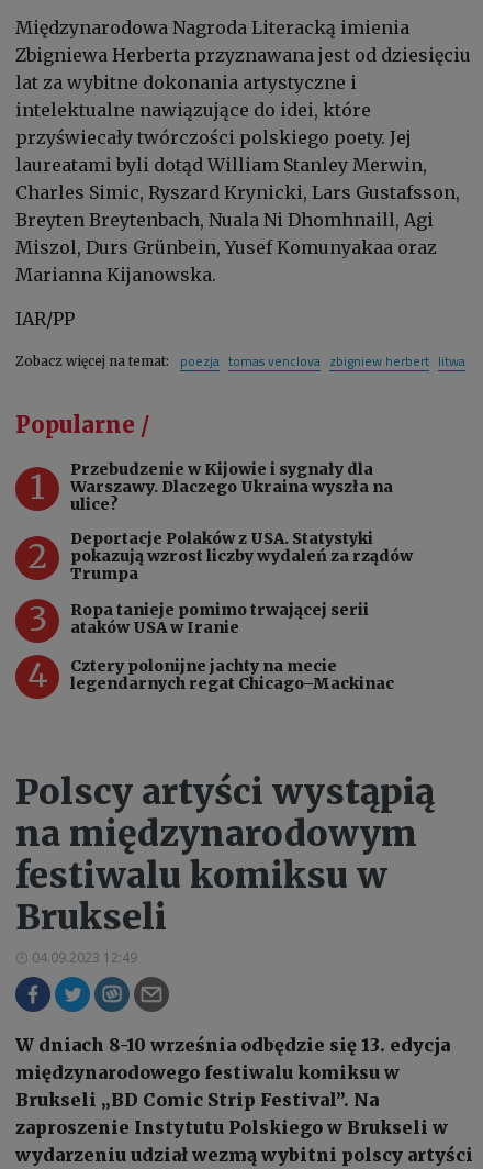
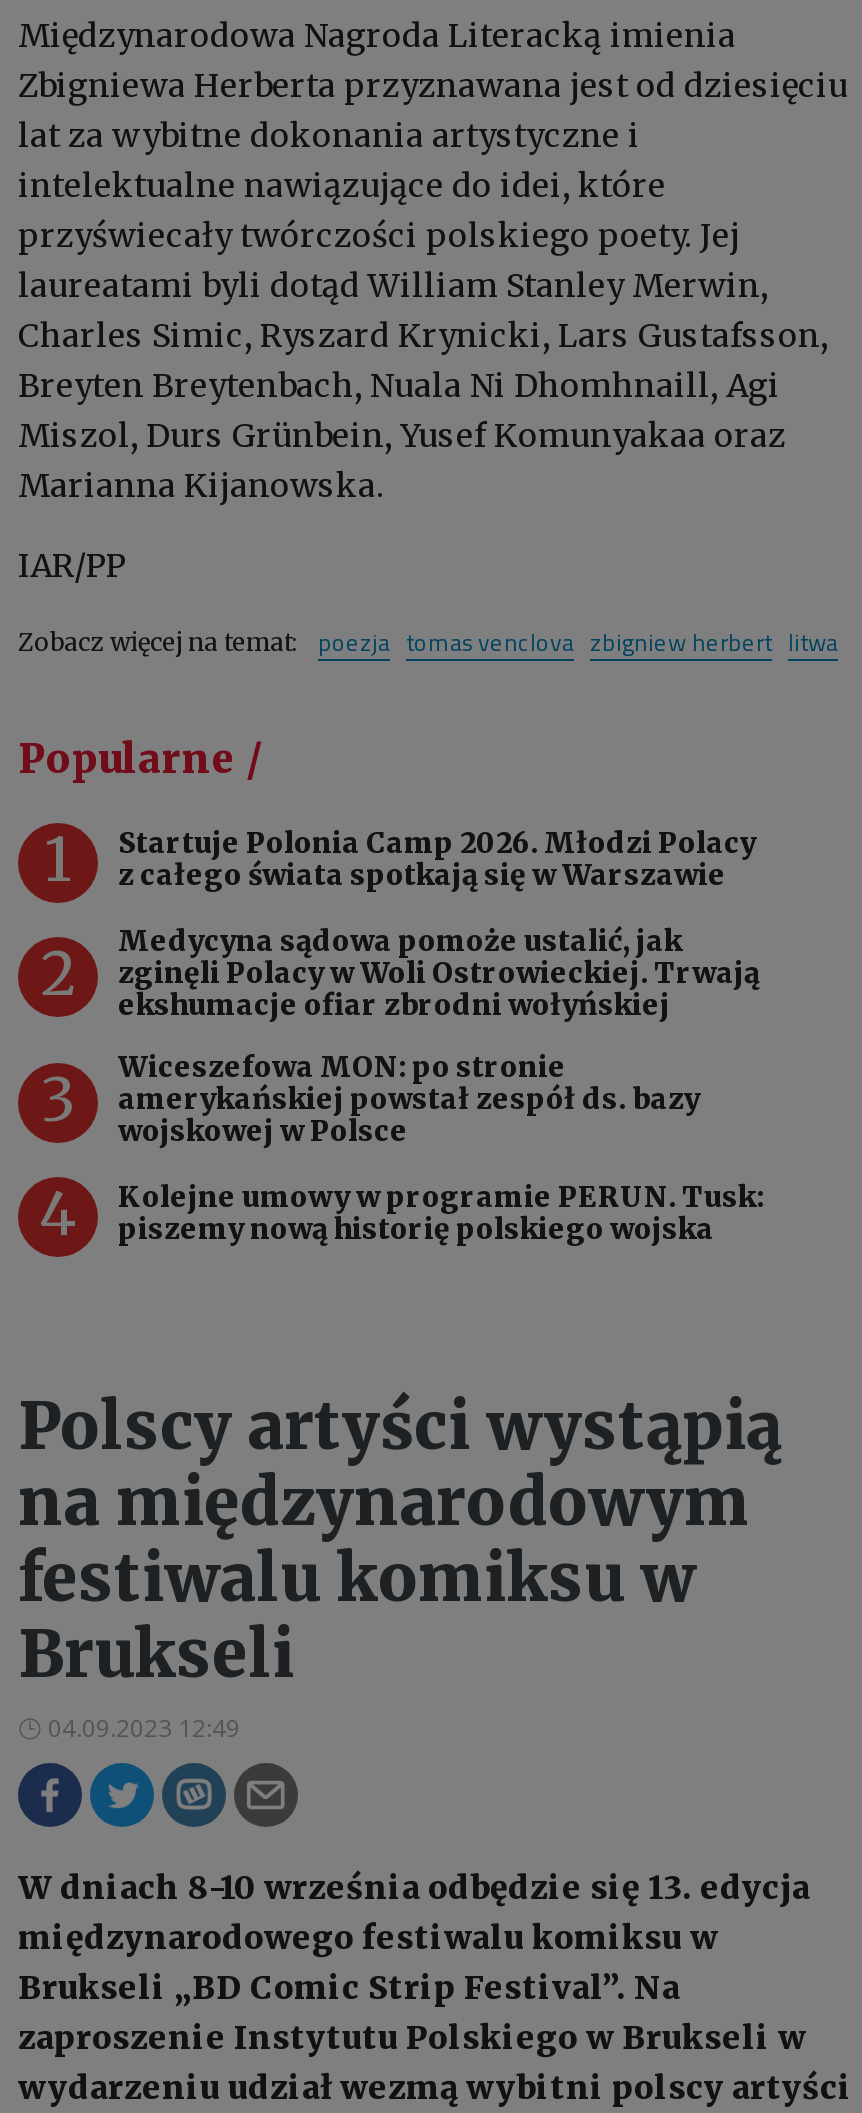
[70,459,393,514] Przebudzenie w Kijowie i sygnały dla | Warszawy. Dlaczego Ukraina wyszła na | ulice? -> [118,825,756,893] Startuje Polonia Camp 2026. Młodzi Polacy | z całego świata spotkają się w Warszawie
[70,528,413,583] Deportacje Polaków z USA. Statystyki | pokazują wzrost liczby wydaleń za rządów | Trumpa -> [118,923,760,1023] Medycyna sądowa pomoże ustalić, jak | zginęli Polacy w Woli Ostrowieckiej. Trwają | ekshumacje ofiar zbrodni wołyńskiej
[70,600,369,637] Ropa tanieje pomimo trwającej serii | ataków USA w Iranie -> [118,1049,700,1149] Wiceszefowa MON: po stronie | amerykańskiej powstał zespół ds. bazy | wojskowej w Polsce
[70,656,394,693] Cztery polonijne jachty na mecie | legendarnych regat Chicago–Mackinac -> [118,1179,764,1247] Kolejne umowy w programie PERUN. Tusk: | piszemy nową historię polskiego wojska

